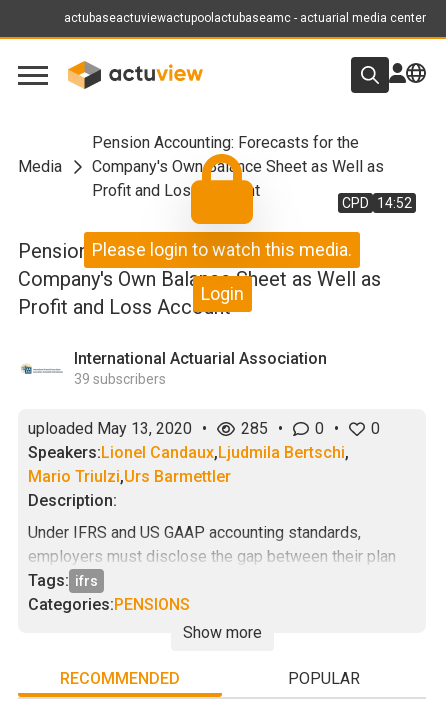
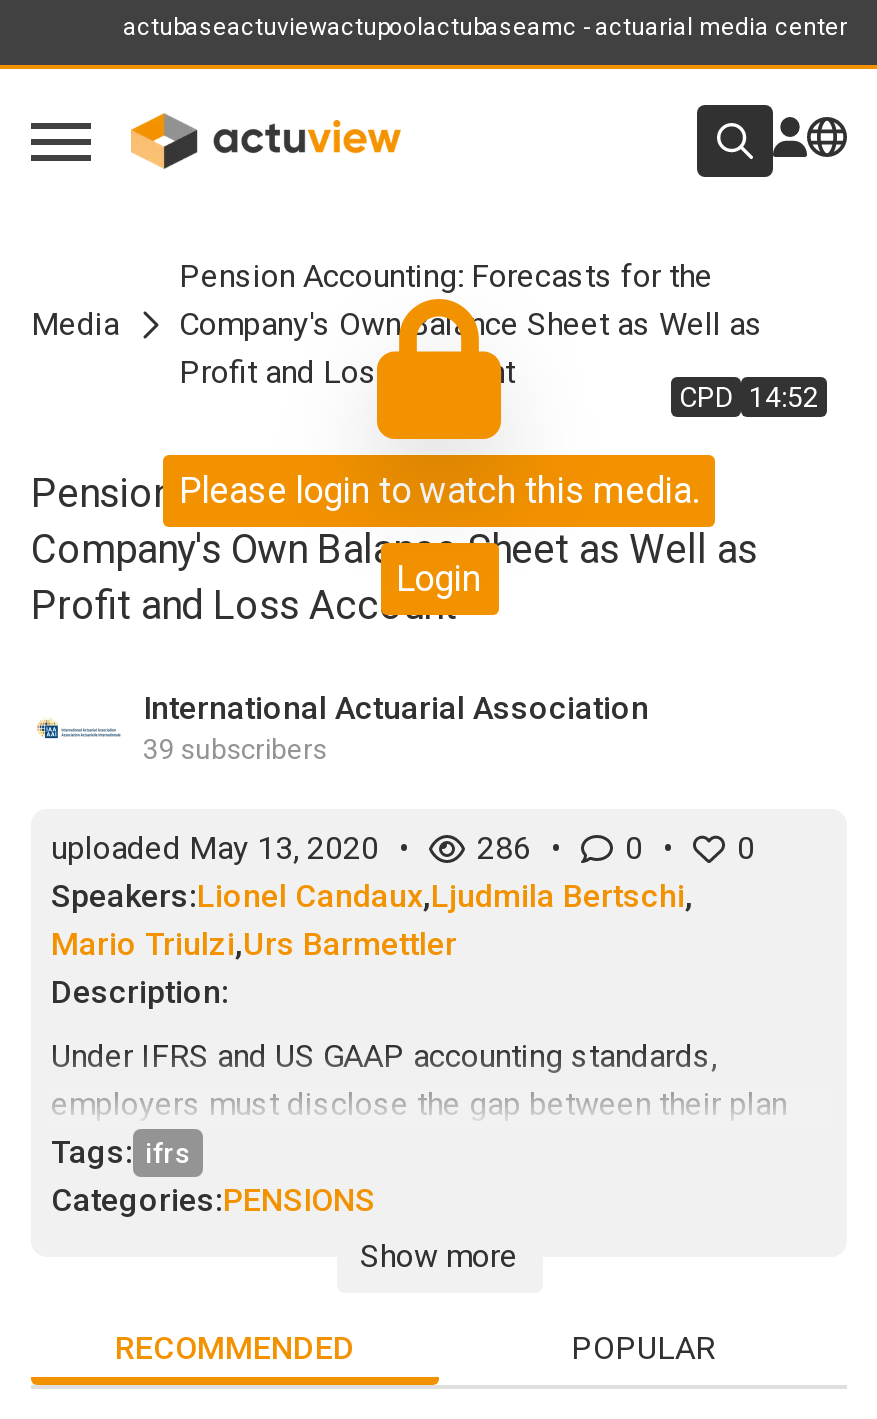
[28,419,380,438] uploaded May 13, 2020 • 285 • 0 • 0 -> [51,829,755,867] uploaded May 13, 2020 • 286 • 0 • 0

